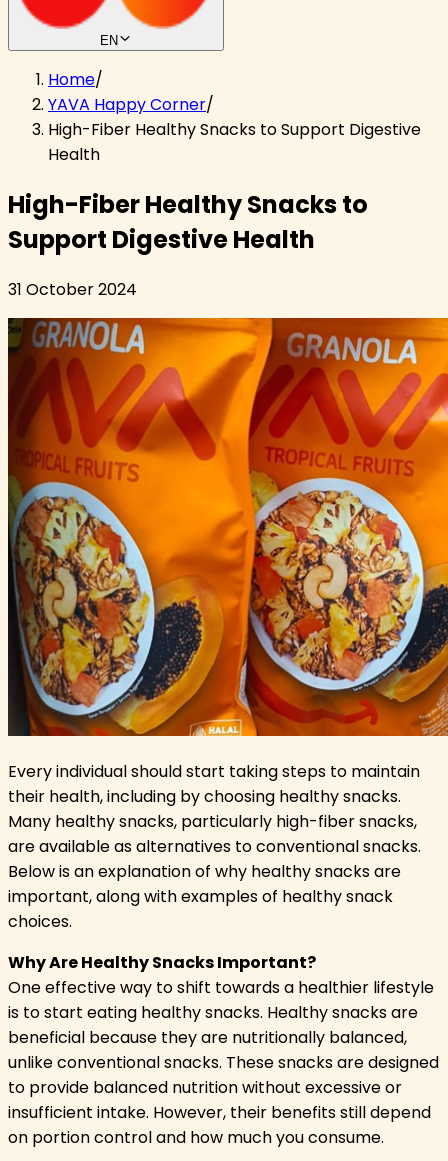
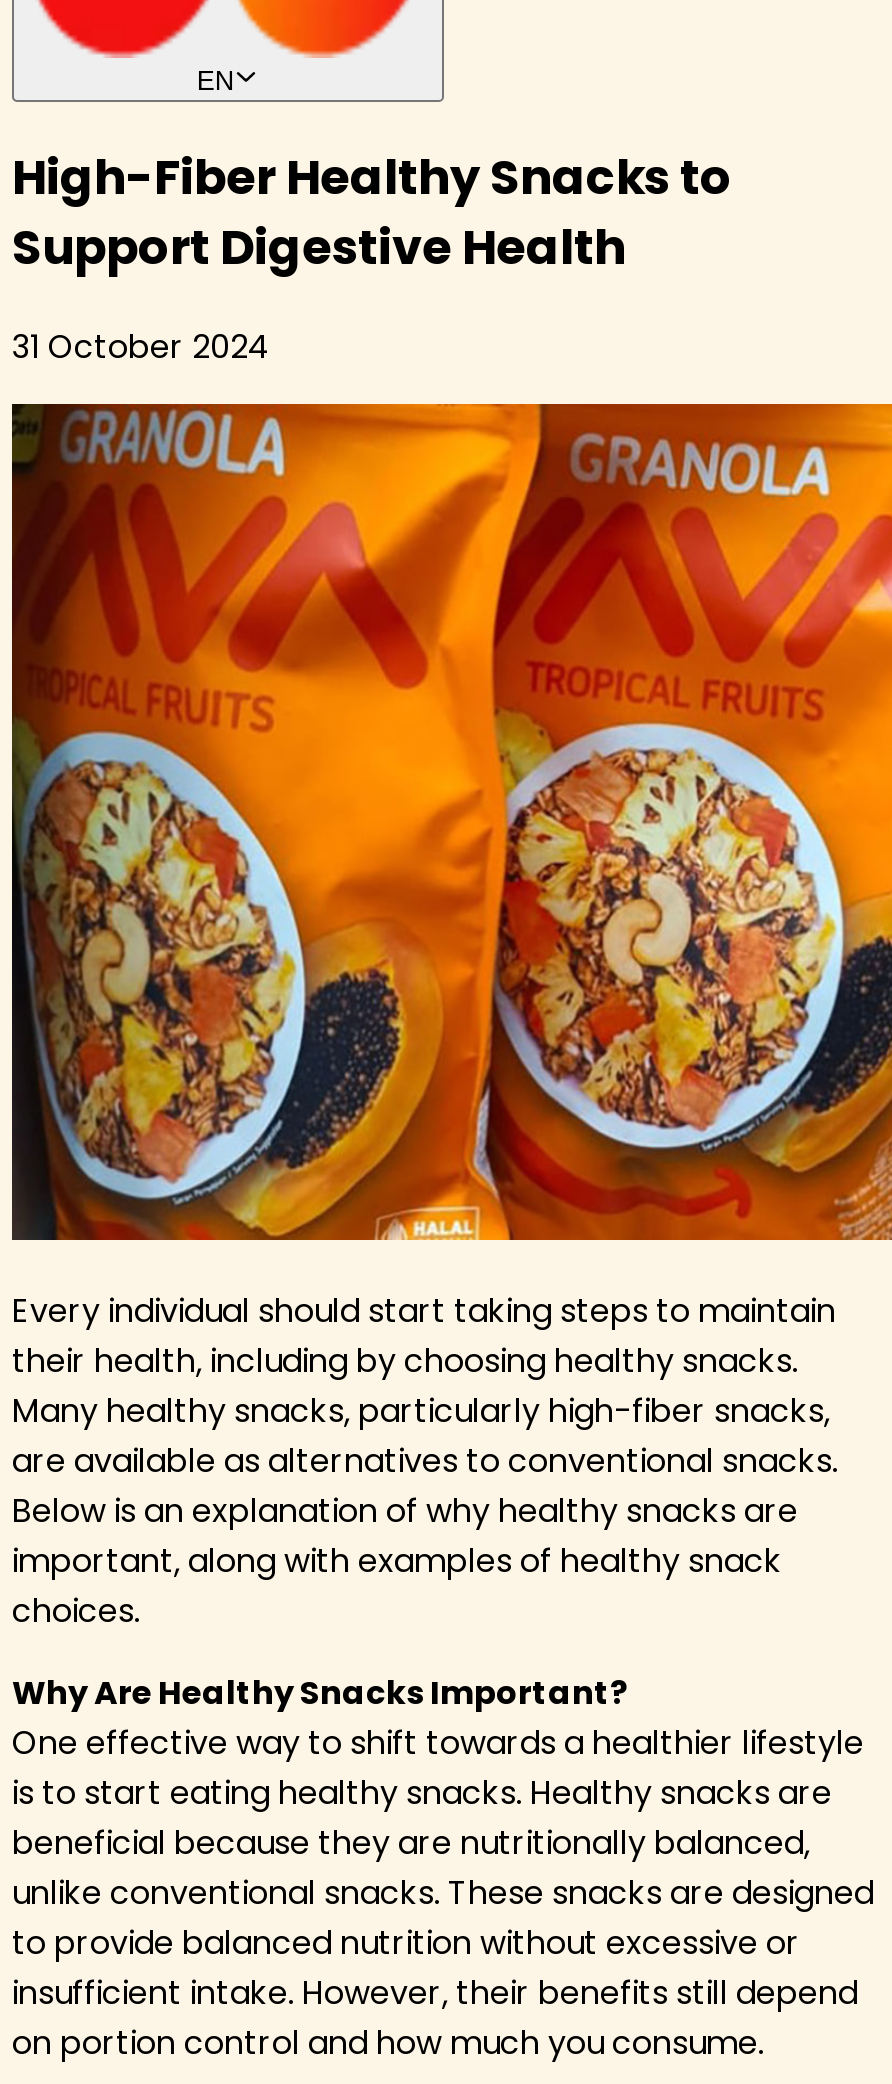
[48,68,421,166] Home/ | YAVA Happy Corner/ | High-Fiber Healthy Snacks to Support Digestive | Health -> none

